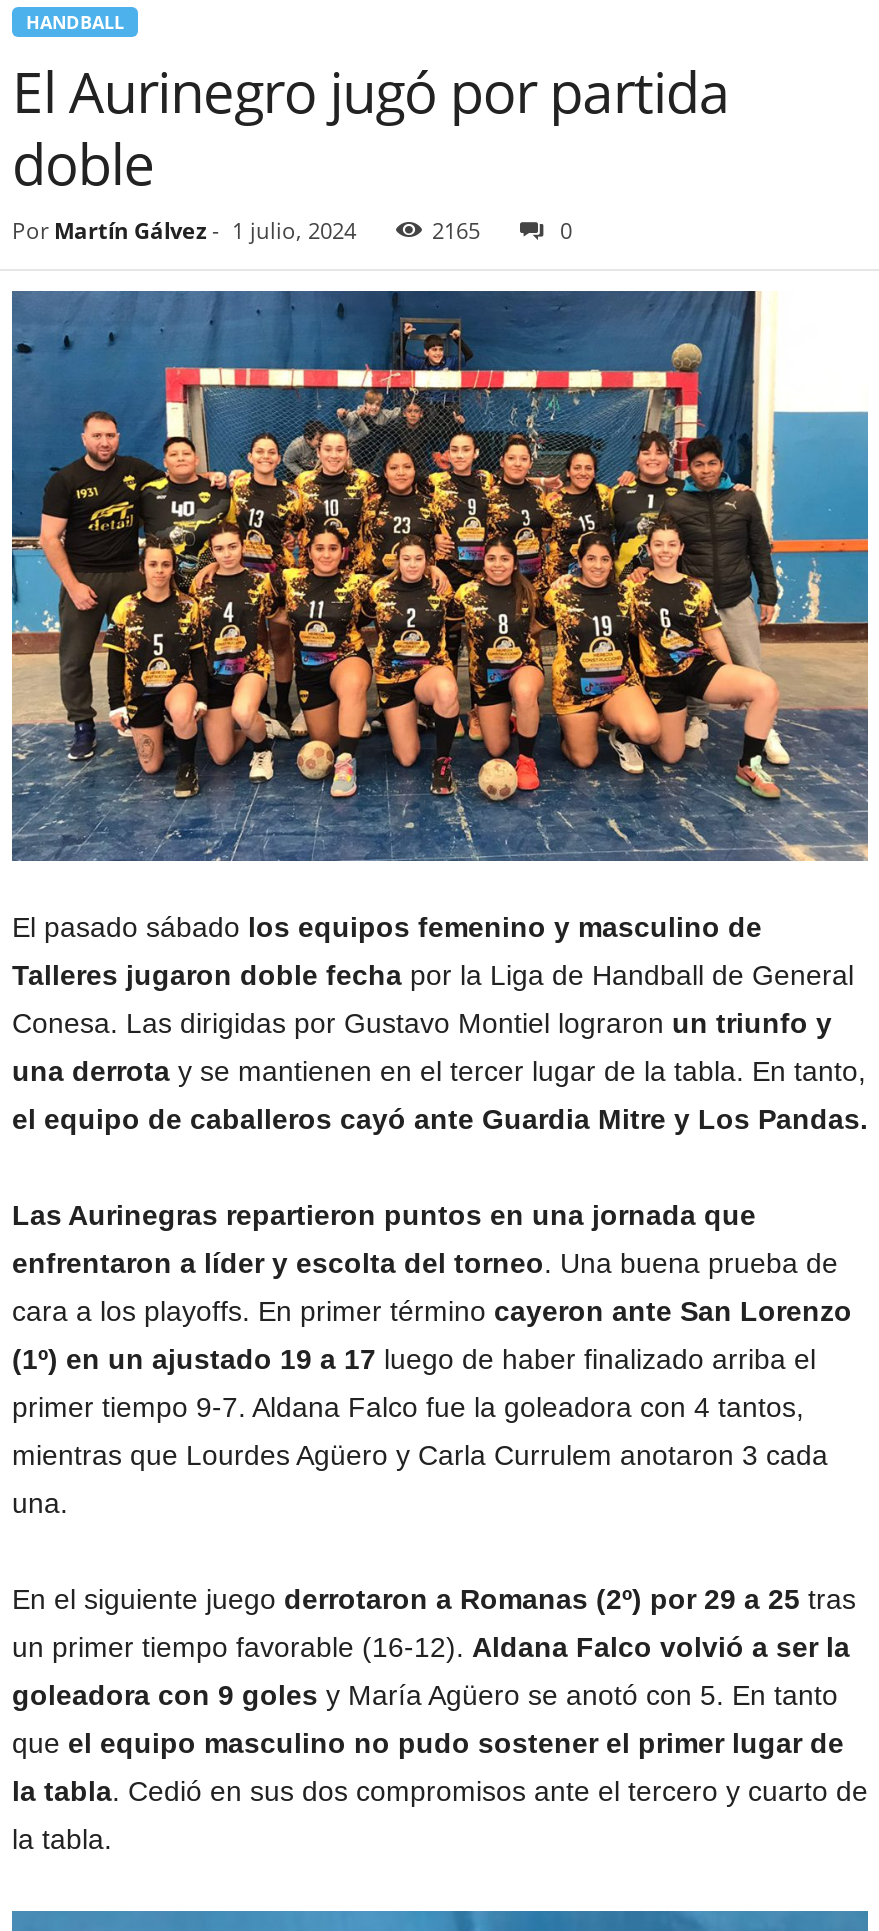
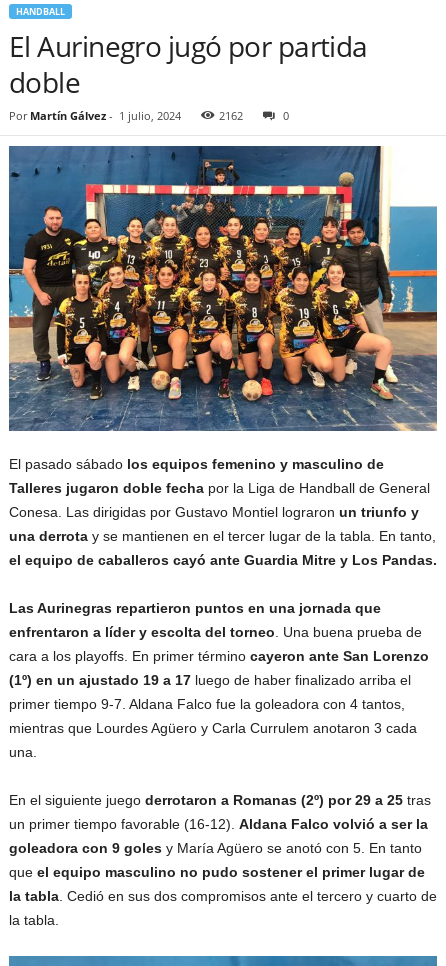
[432,215,480,245] 2165 -> [219,108,243,123] 2162

